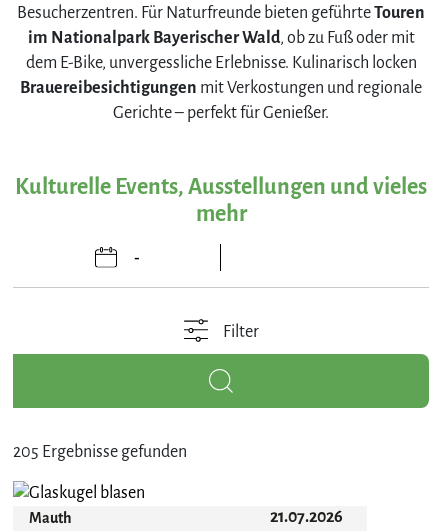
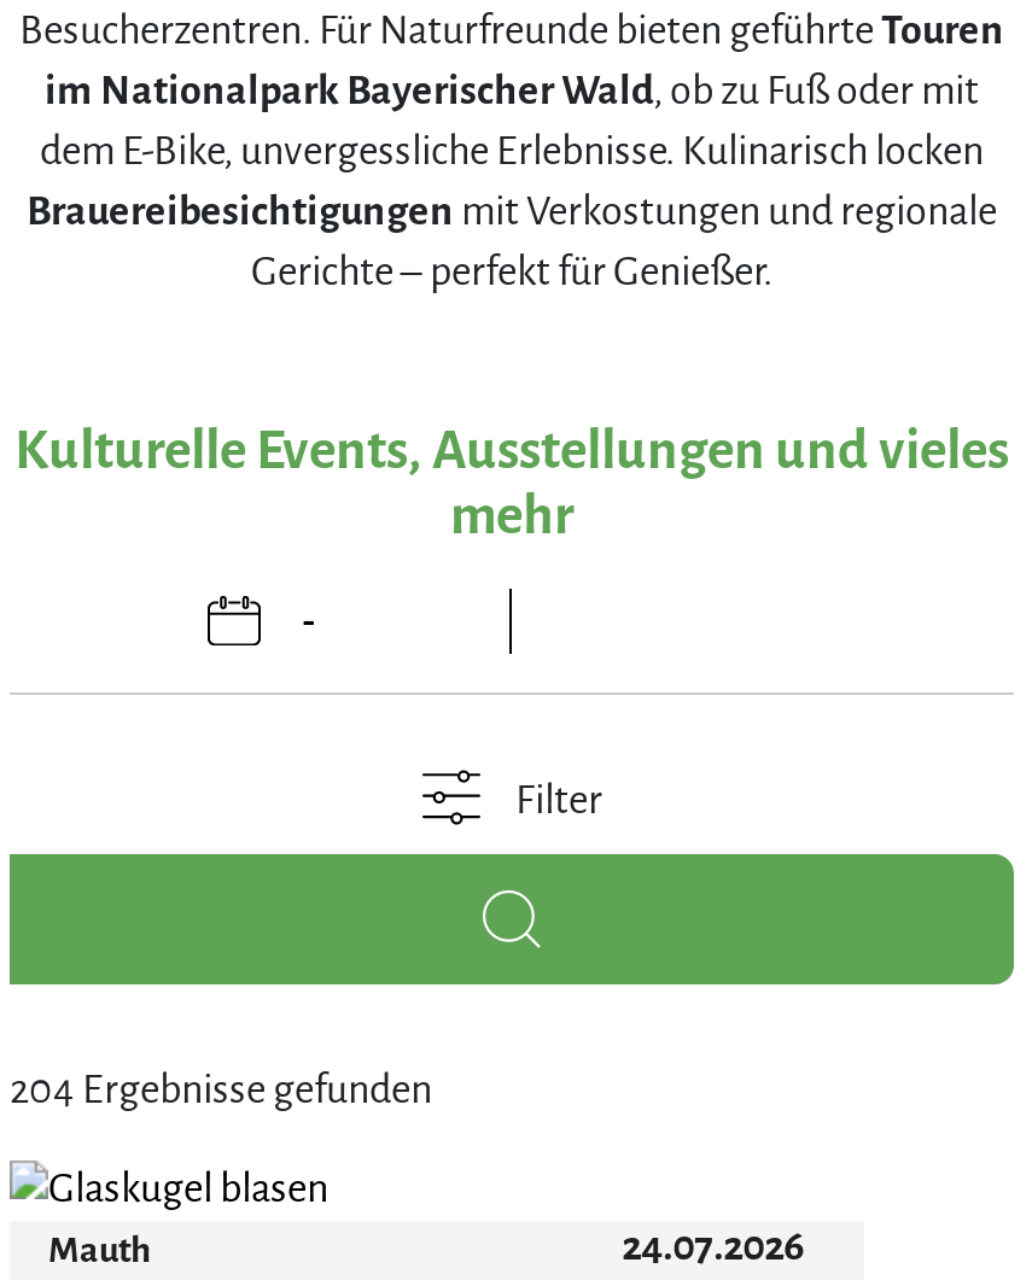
[13,443,187,461] 205 Ergebnisse gefunden -> [10,1069,432,1113] 204 Ergebnisse gefunden
[270,508,343,526] 21.07.2026 -> [622,1226,805,1269] 24.07.2026

